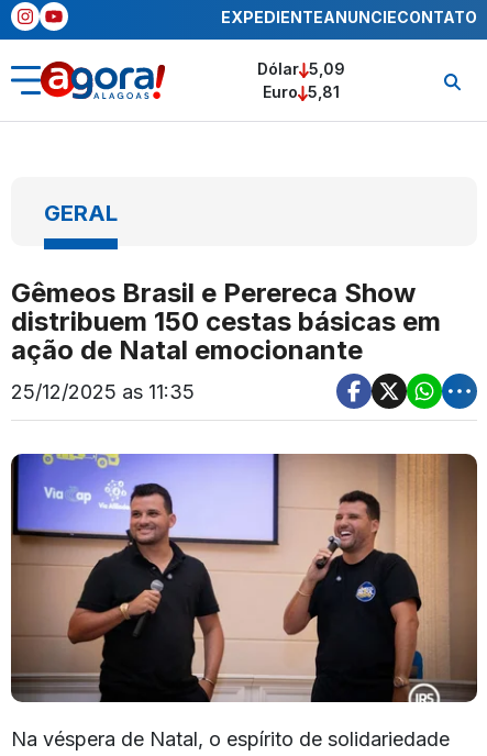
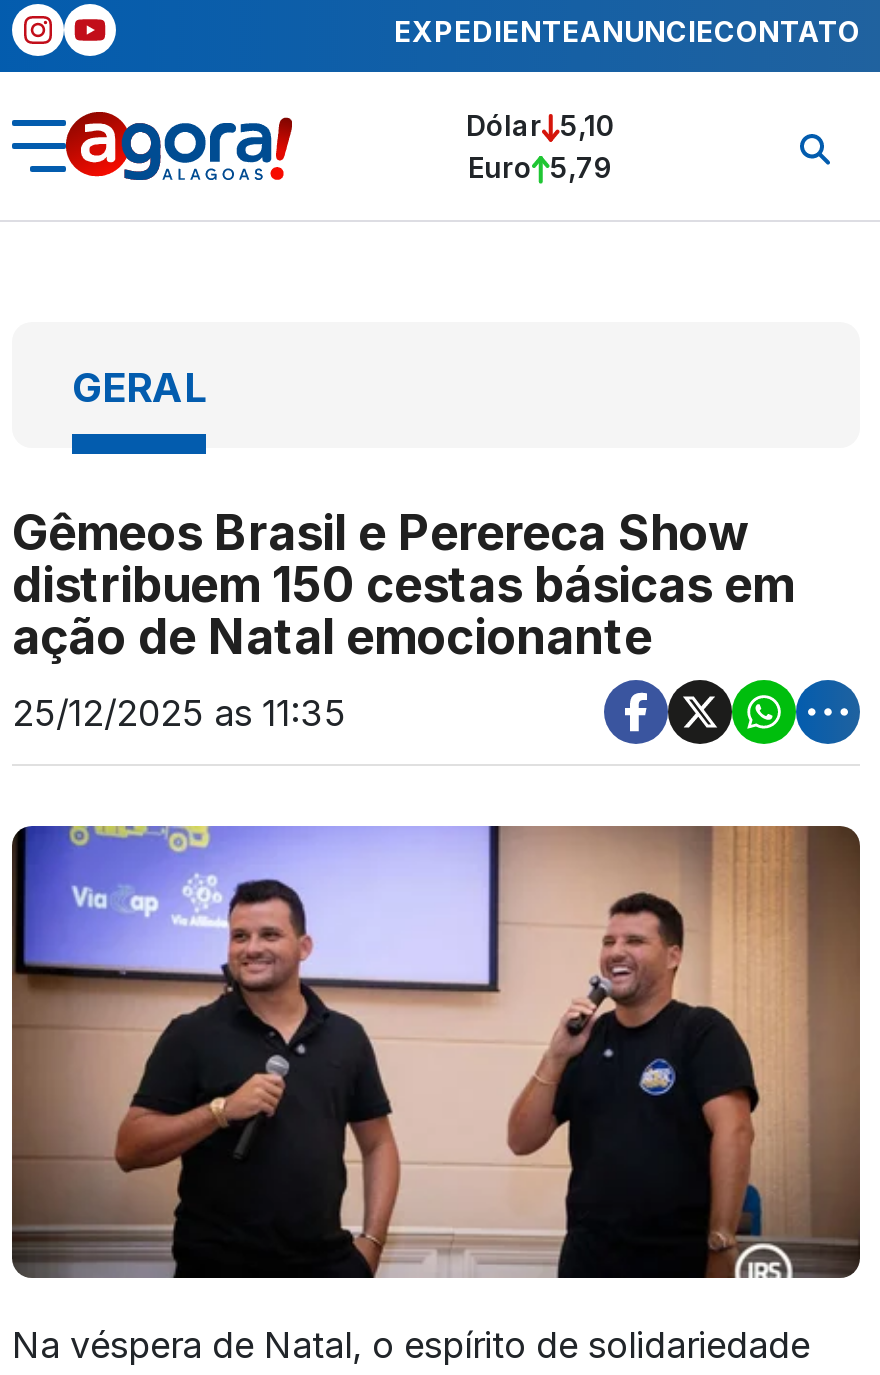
[258,59,346,78] Dólar 5,09 -> [466,108,616,142] Dólar 5,10
[263,82,340,101] Euro 5,81 -> [468,150,614,184] Euro 5,79

